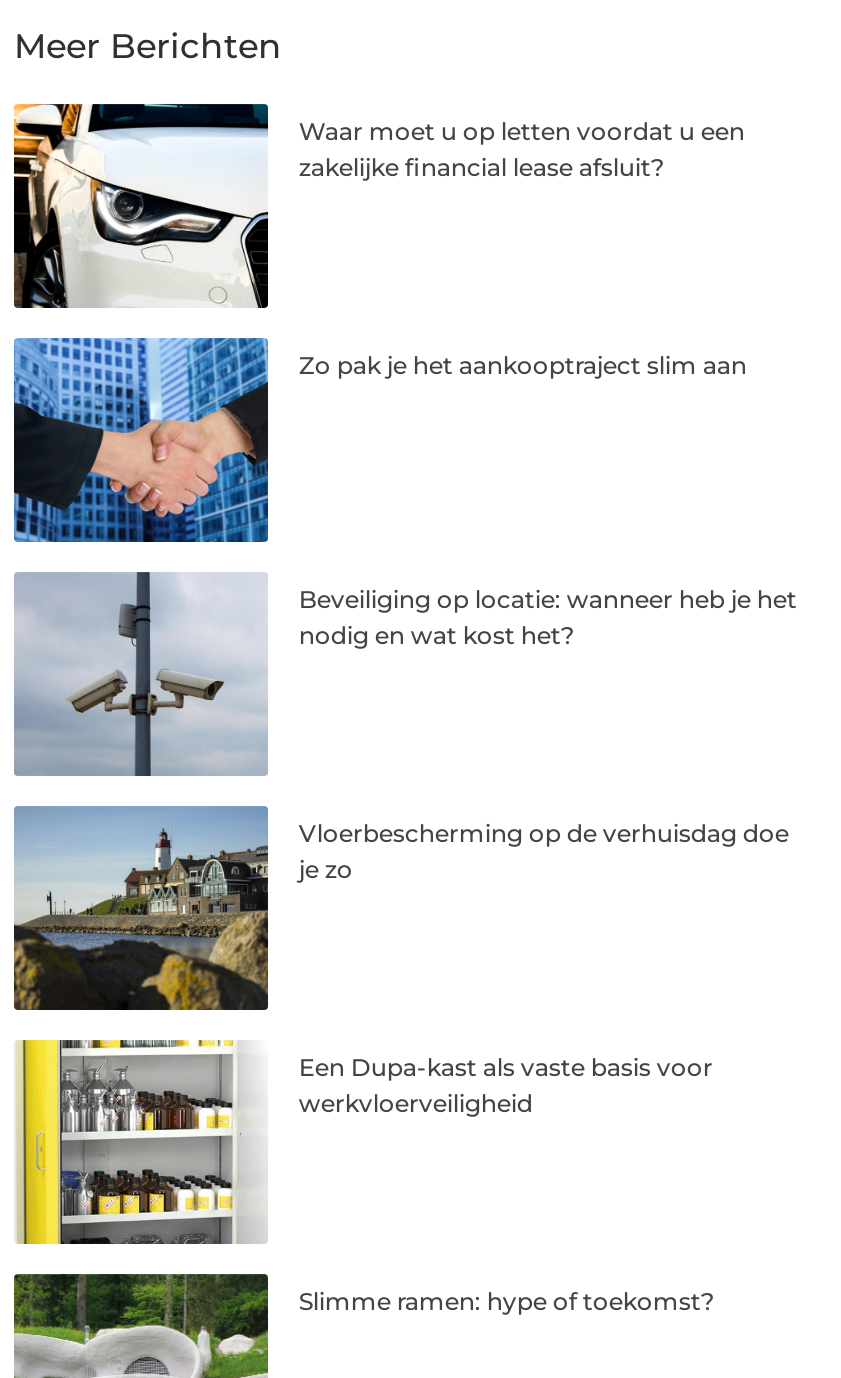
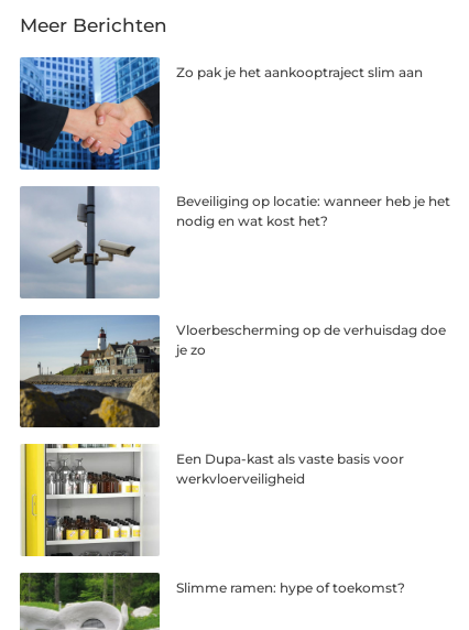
[12,102,745,310] [image] | Waar moet u op letten voordat u een | zakelijke financial lease afsluit? -> none

